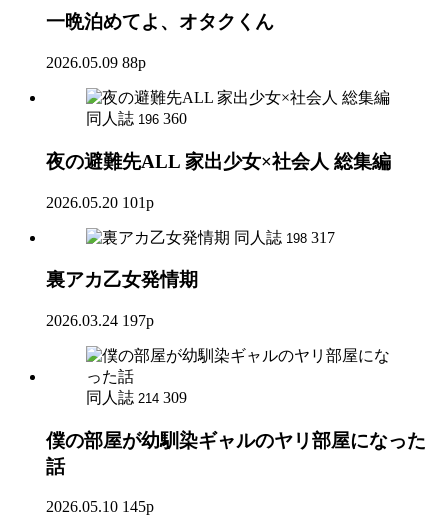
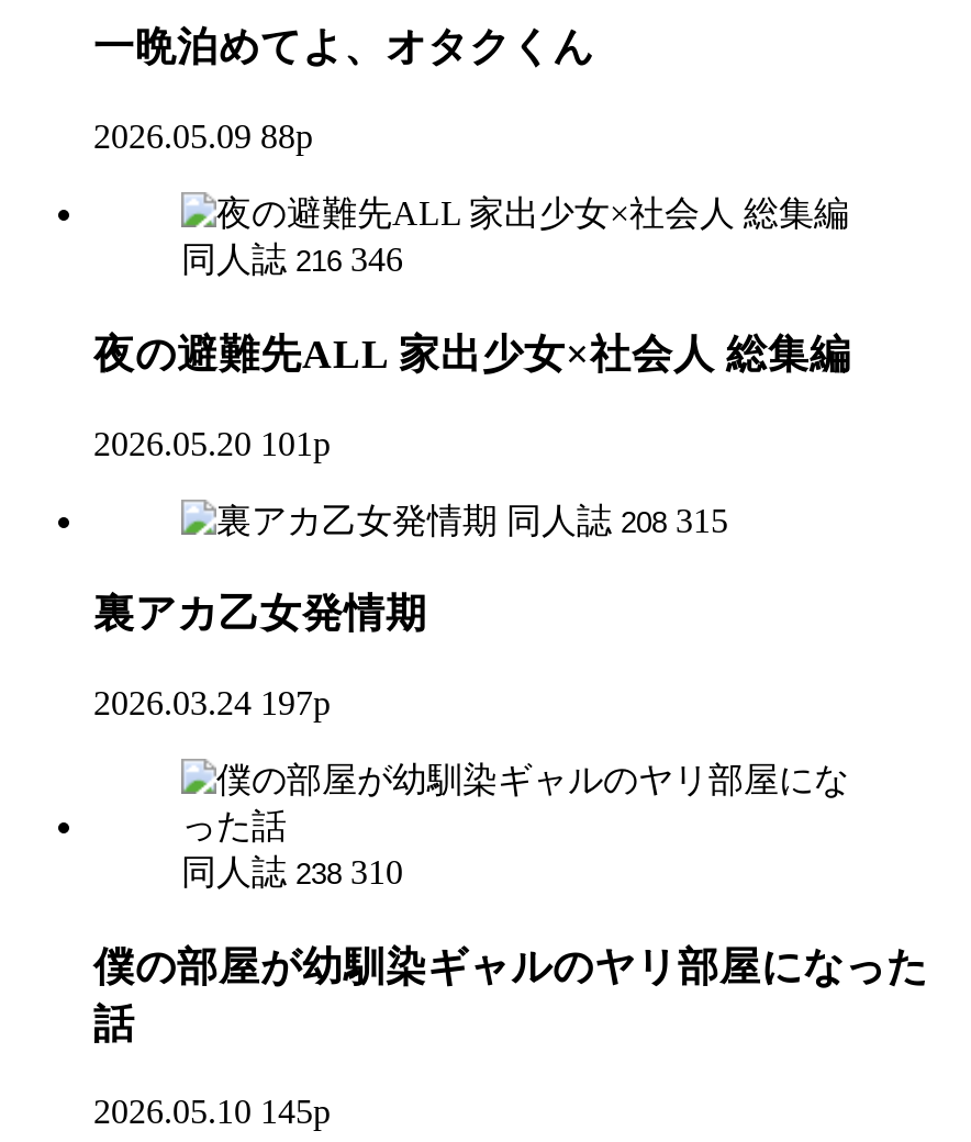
[86,110,187,127] 同人誌 196 360 -> [181,241,403,278] 同人誌 216 346
[234,228,335,245] 同人誌 198 317 -> [506,501,728,538] 同人誌 208 315
[86,389,187,406] 同人誌 214 309 -> [181,853,403,890] 同人誌 238 310

